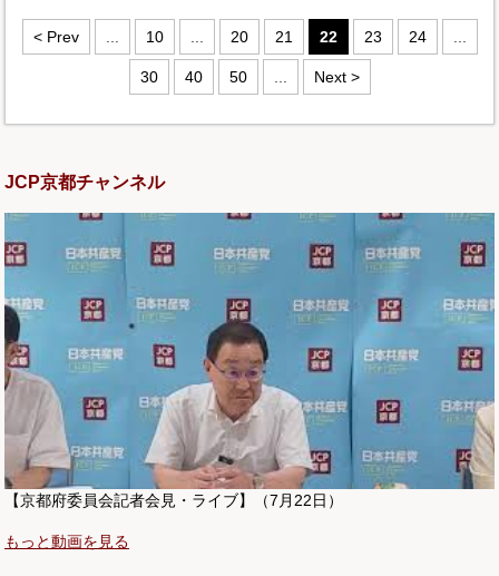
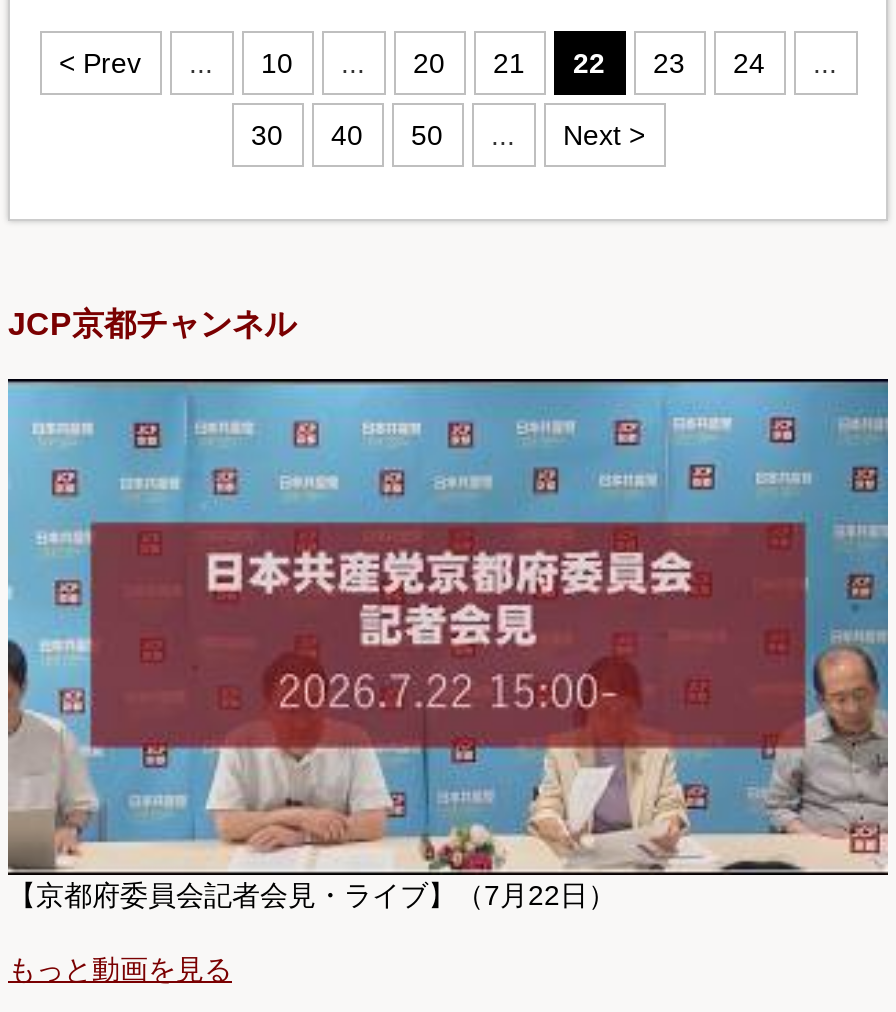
[3,212,495,490] [image] -> [6,377,888,877] [image]

